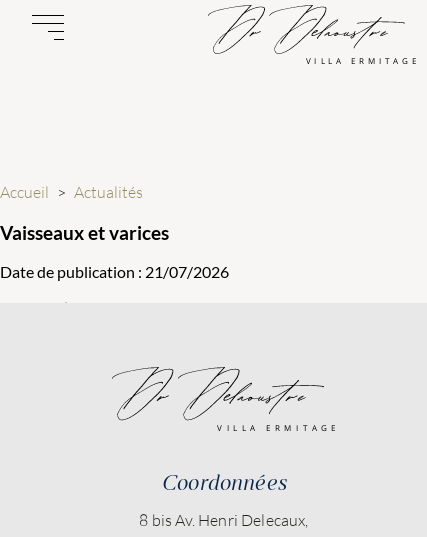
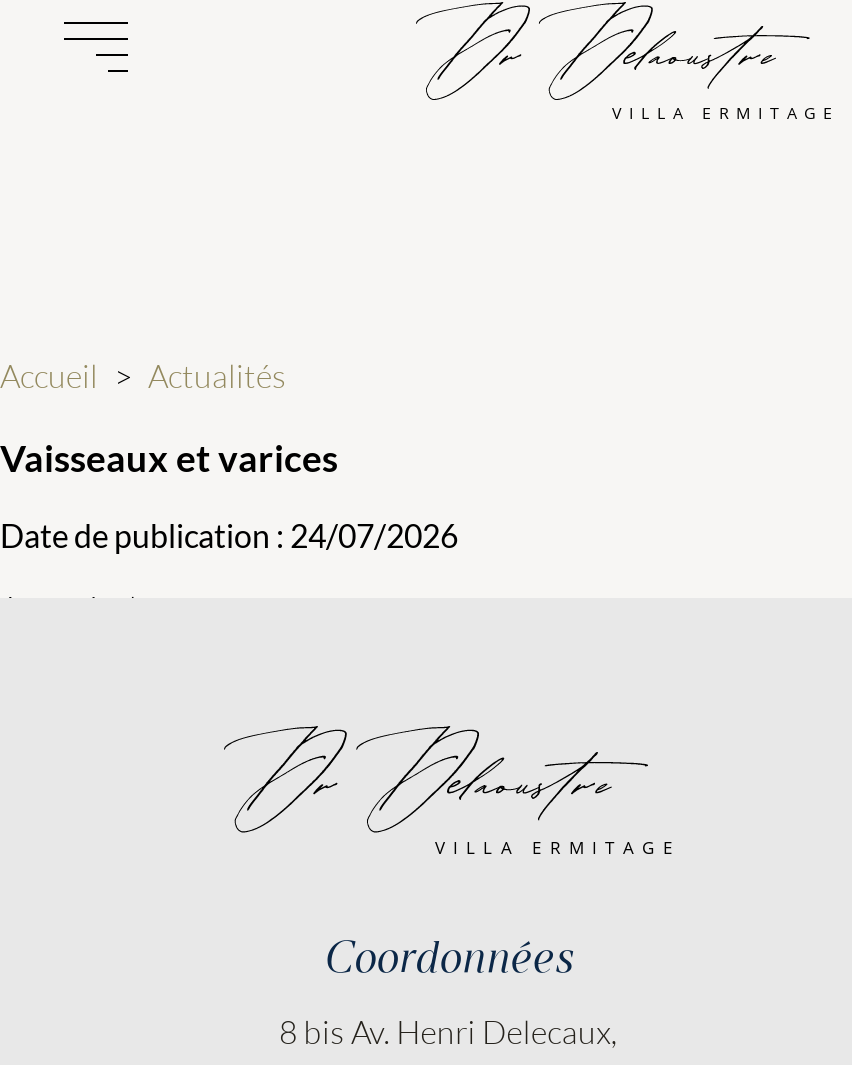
[0,262,229,281] Date de publication : 21/07/2026 -> [0,517,458,555] Date de publication : 24/07/2026

